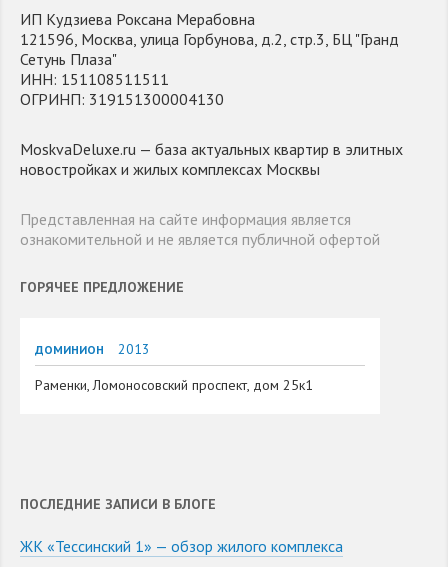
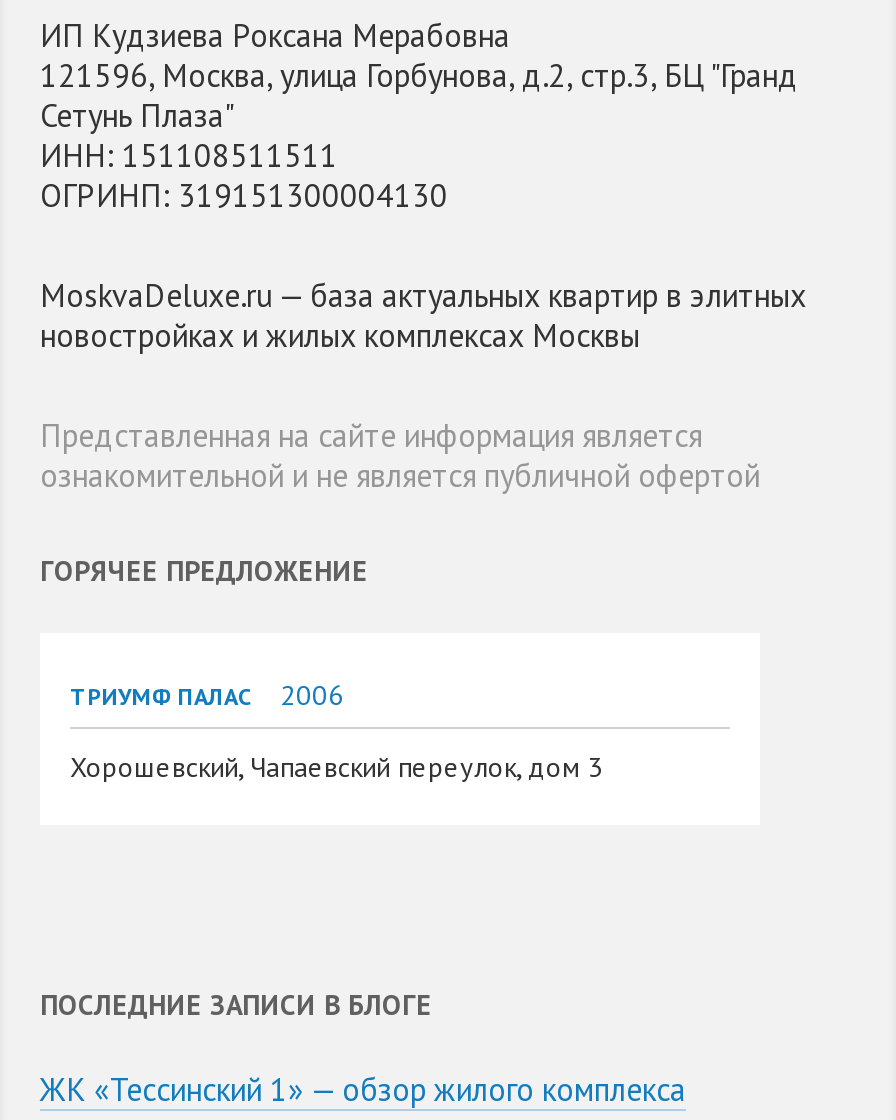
[35,340,150,358] ДОМИНИОН | 2013 -> [70,676,344,712] ТРИУМФ ПАЛАС | 2006
[35,376,313,394] Раменки, Ломоносовский проспект, дом 25к1 -> [70,748,604,784] Хорошевский, Чапаевский переулок, дом 3

